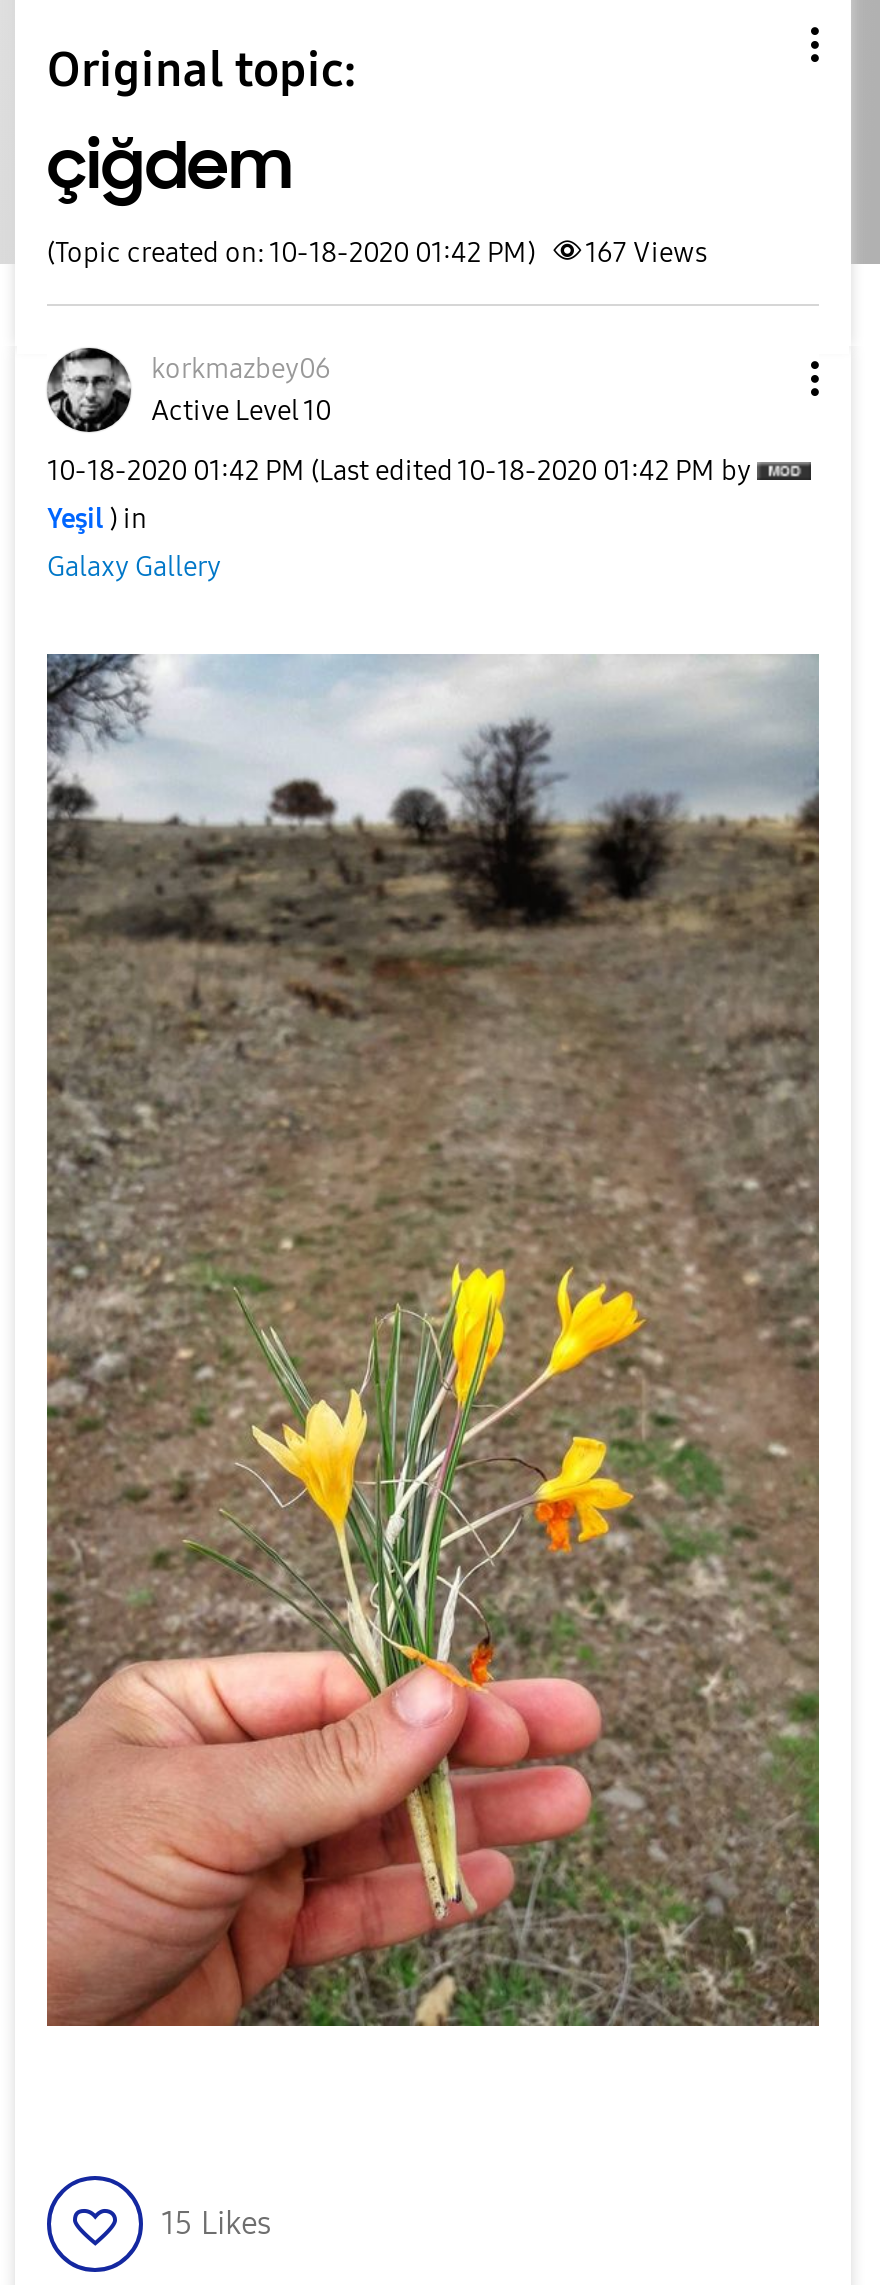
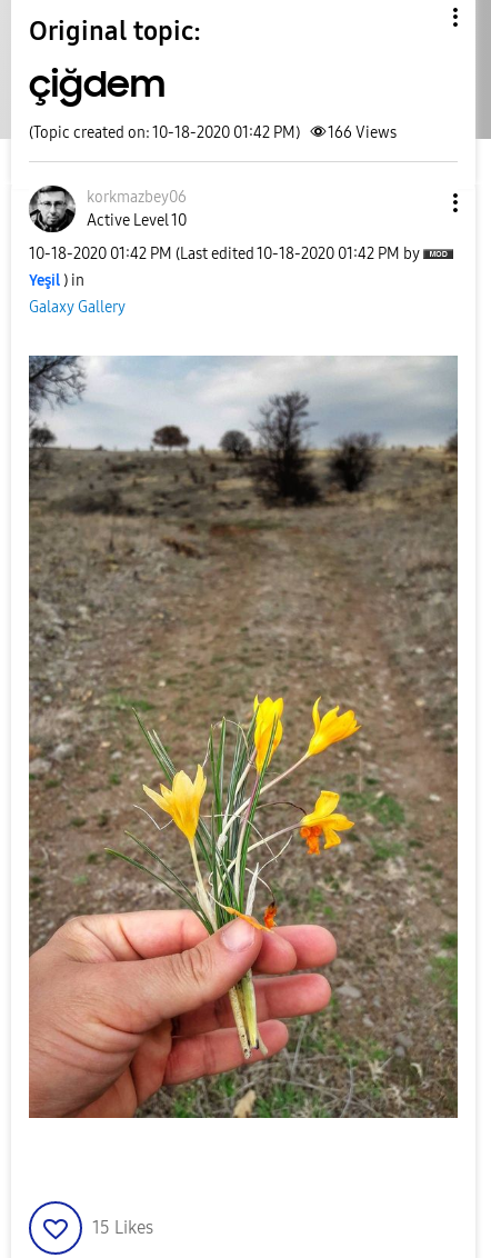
[47,236,707,270] (Topic created on: 10-18-2020 01:42 PM) 167 Views -> [29,123,397,142] (Topic created on: 10-18-2020 01:42 PM) 166 Views

